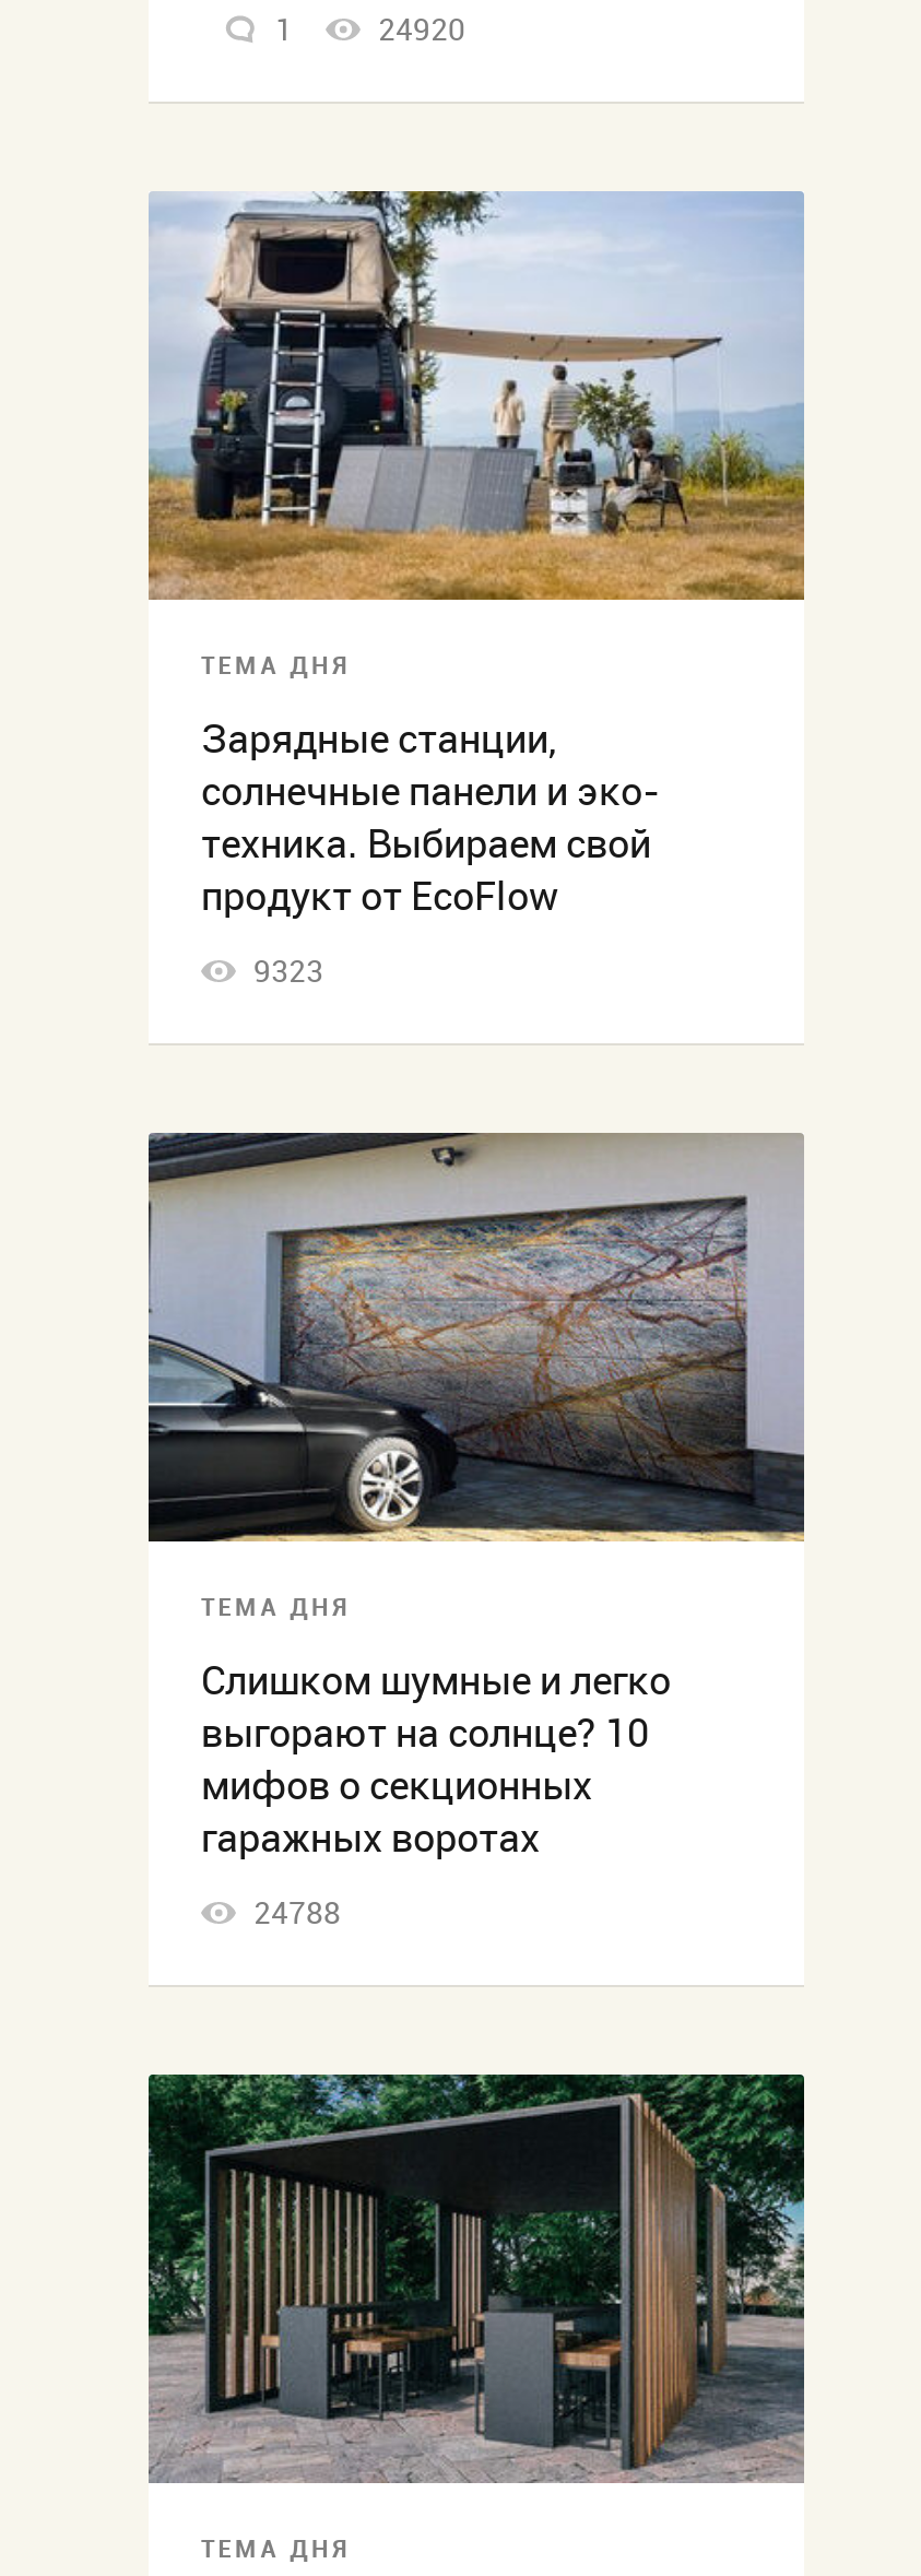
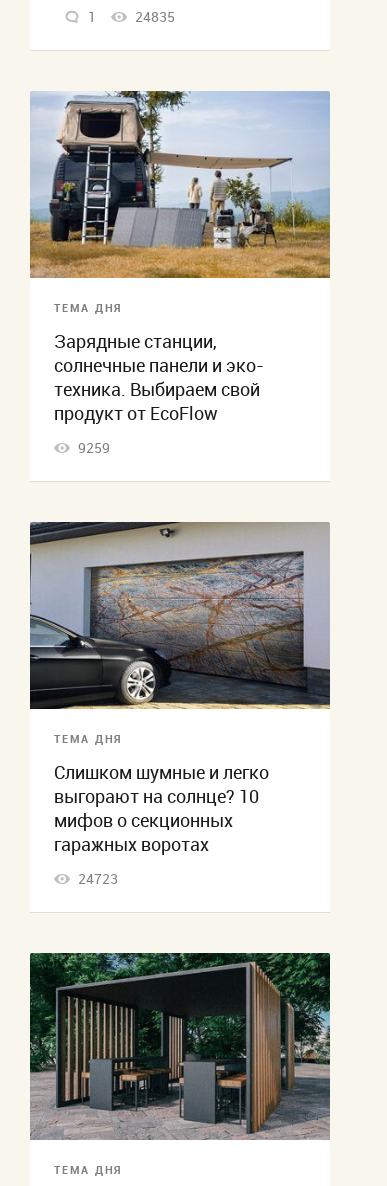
[378,12,465,47] 24920 -> [135,9,175,25] 24835
[253,954,323,989] 9323 -> [78,440,110,456] 9259
[253,1895,341,1930] 24788 -> [78,871,118,887] 24723

